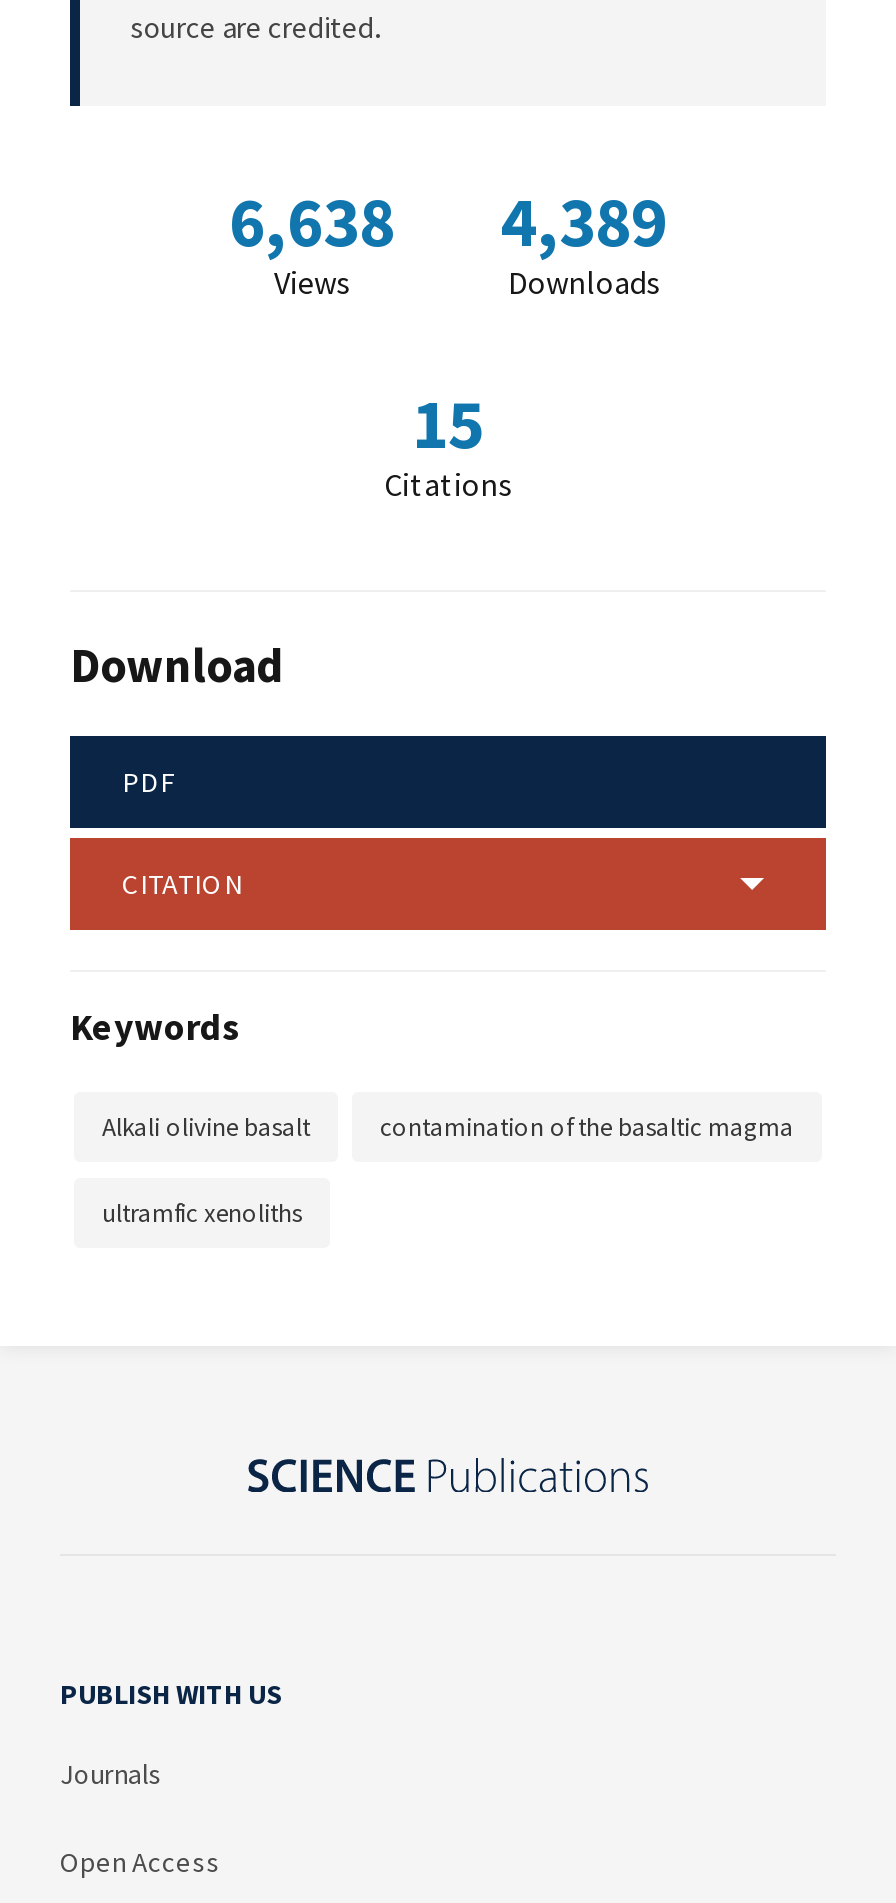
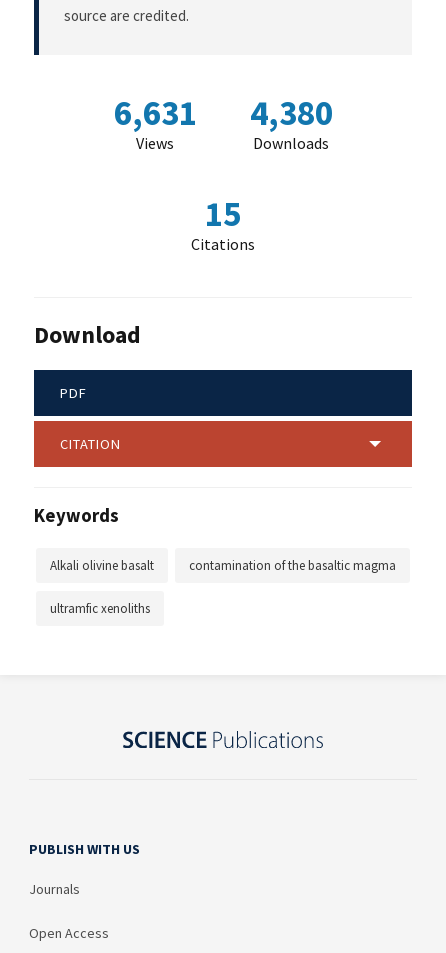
[229,179,395,267] 6,638 -> [113,91,196,135] 6,631
[501,179,667,267] 4,389 -> [249,91,332,135] 4,380

